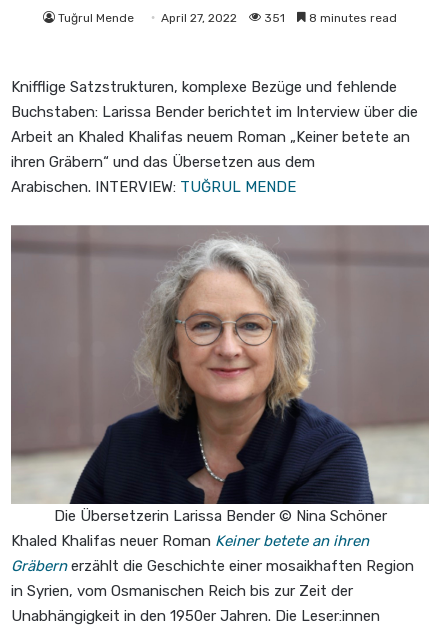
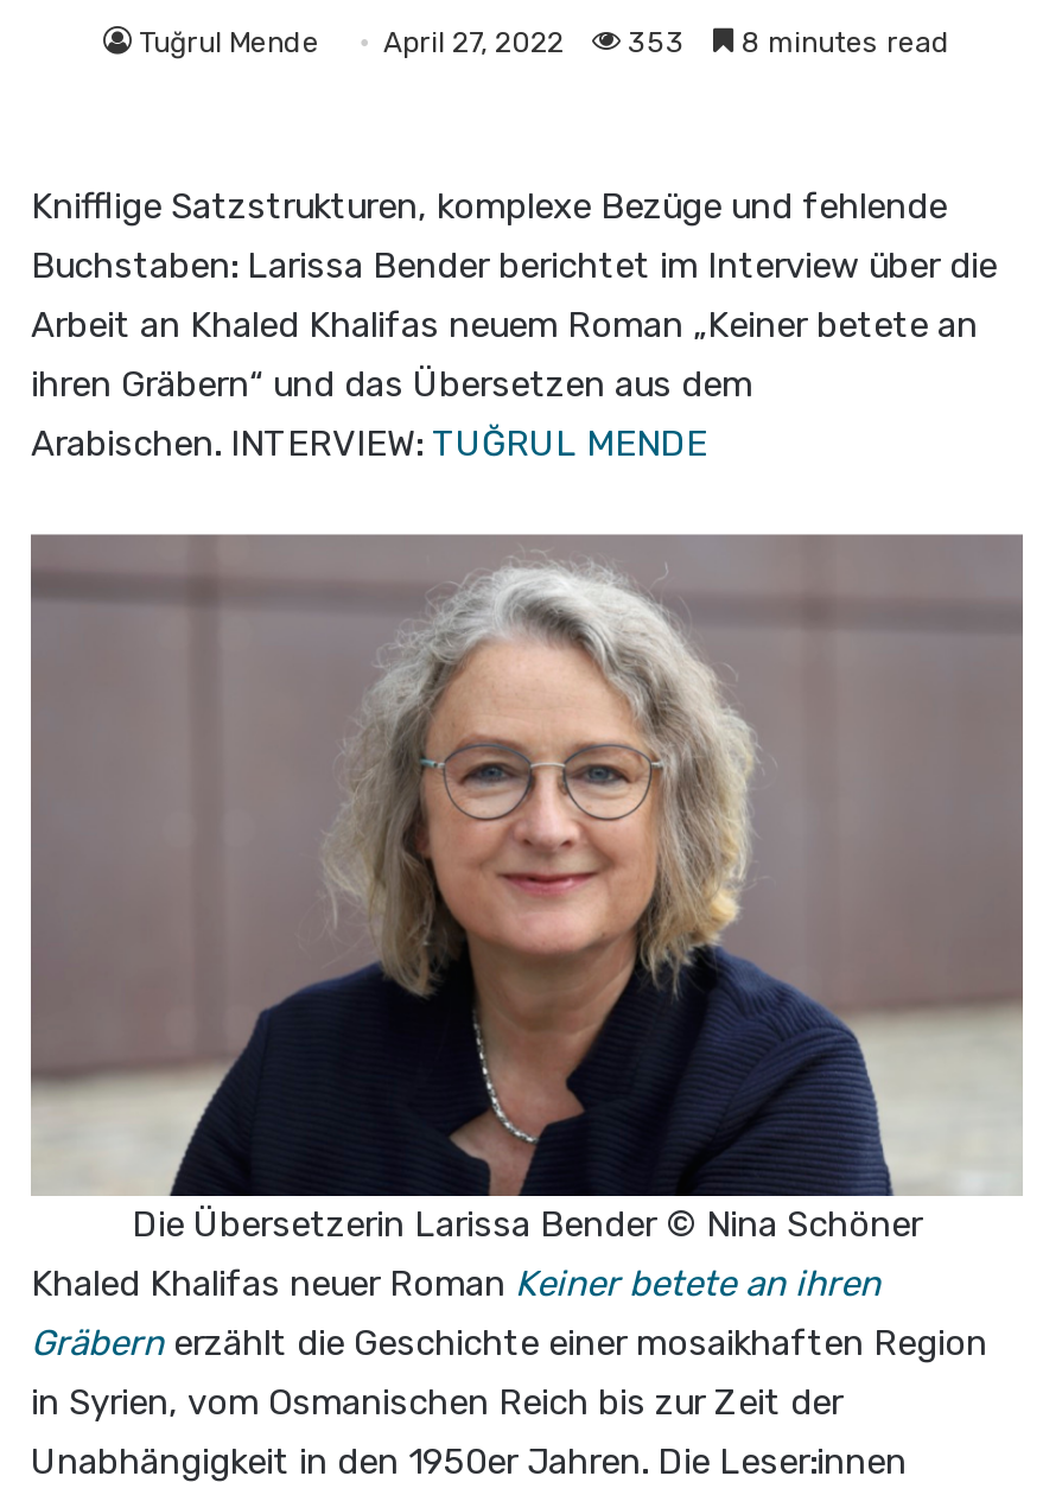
[58,11,397,25] Tuğrul Mende April 27, 2022 351 8 minutes read -> [139,26,950,60] Tuğrul Mende April 27, 2022 353 8 minutes read

